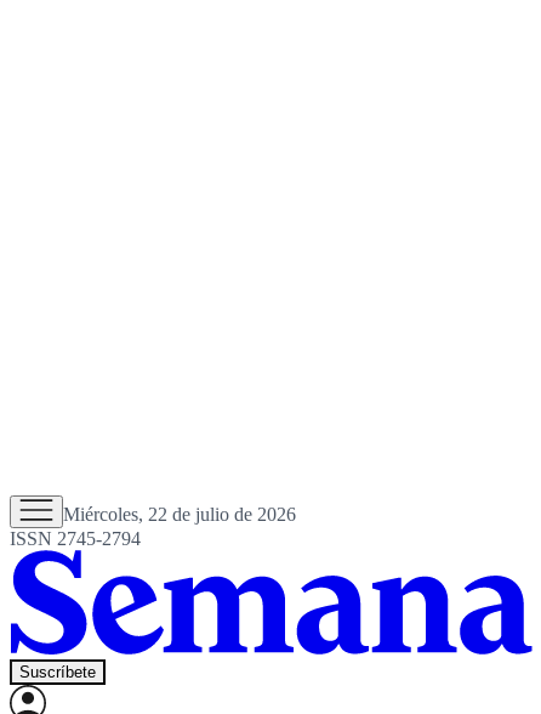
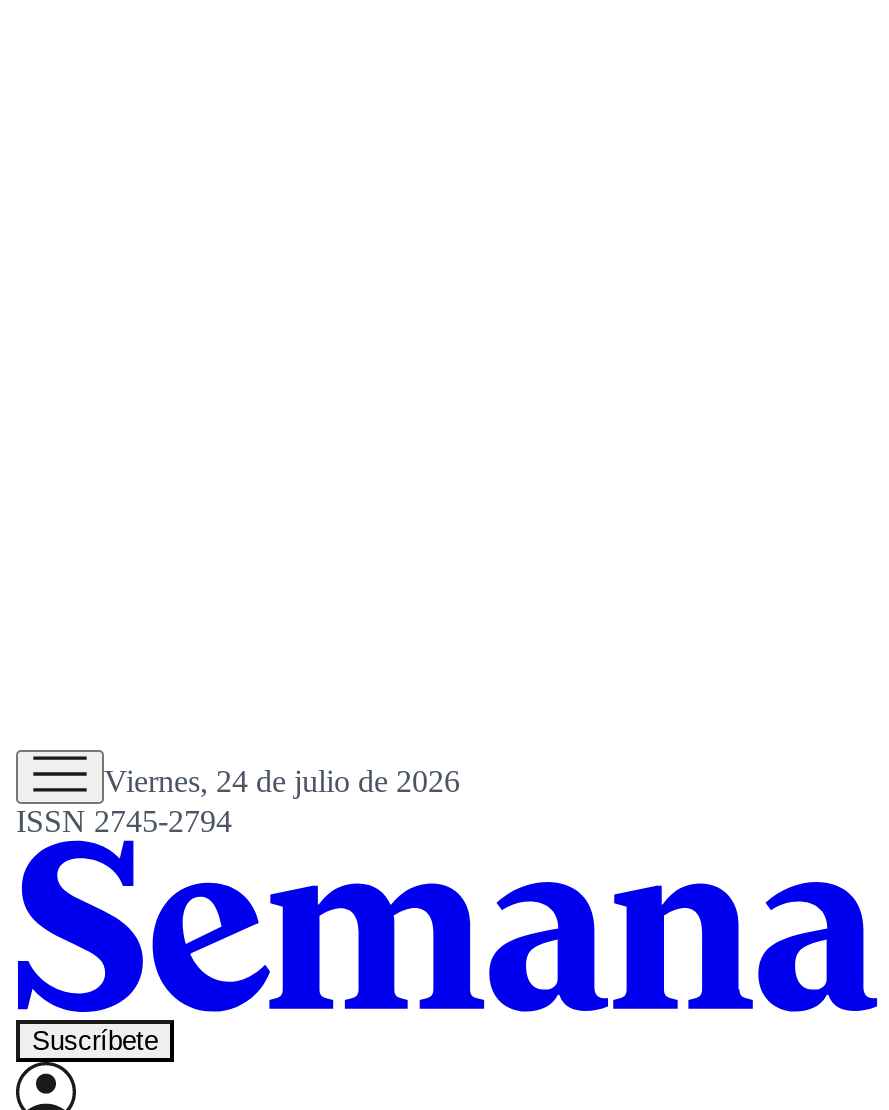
[63,504,296,525] Miércoles, 22 de julio de 2026 -> [104,764,460,798] Viernes, 24 de julio de 2026

